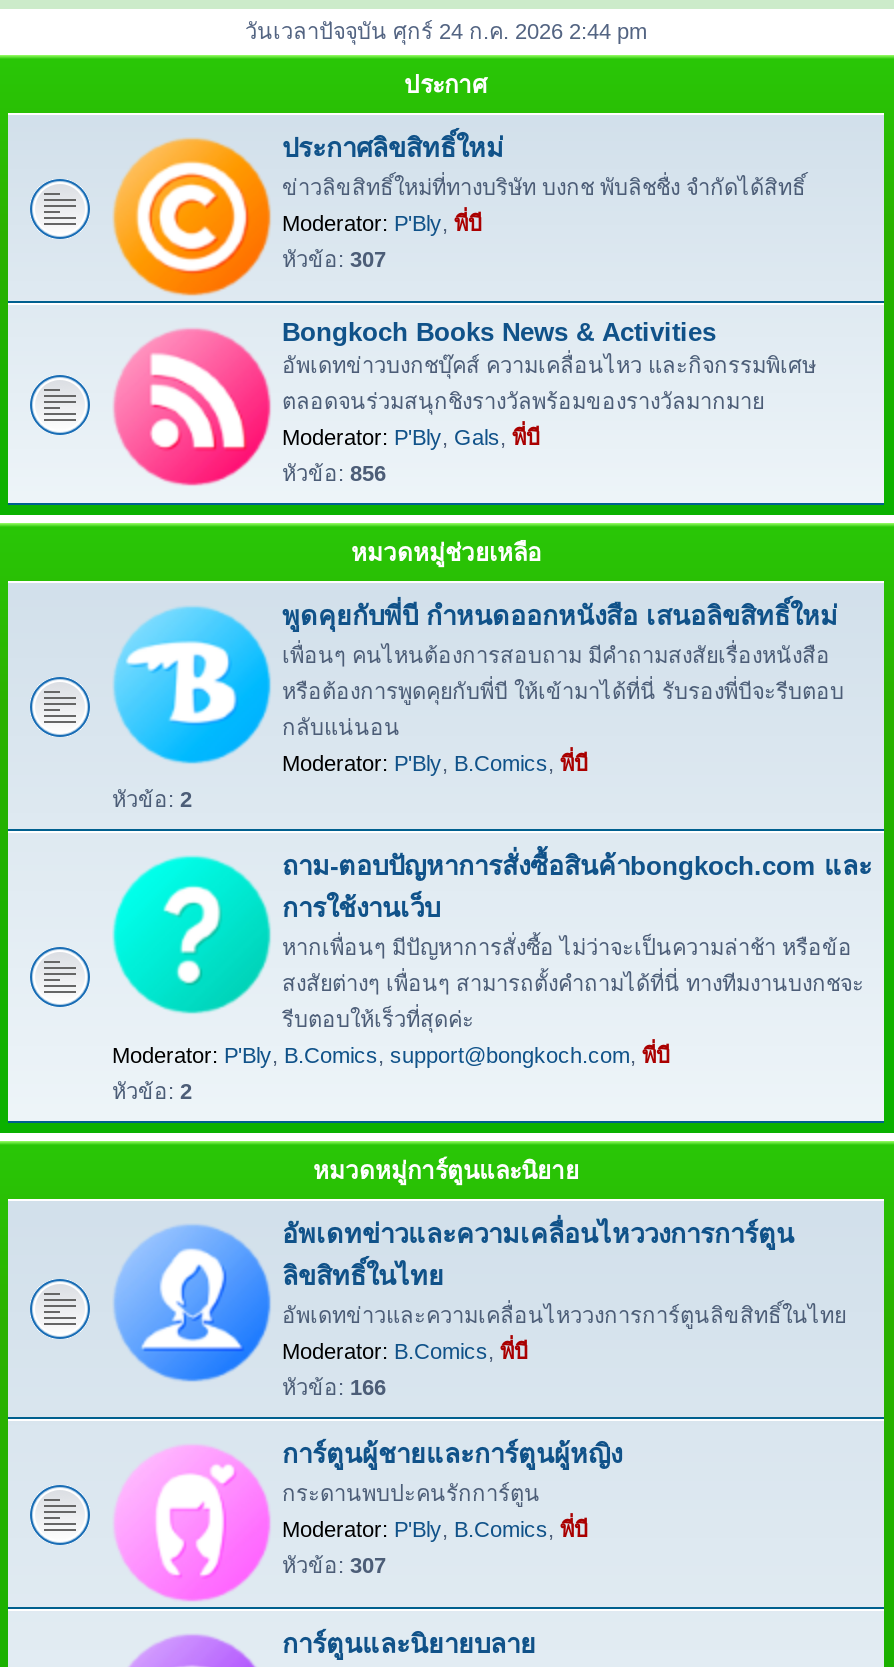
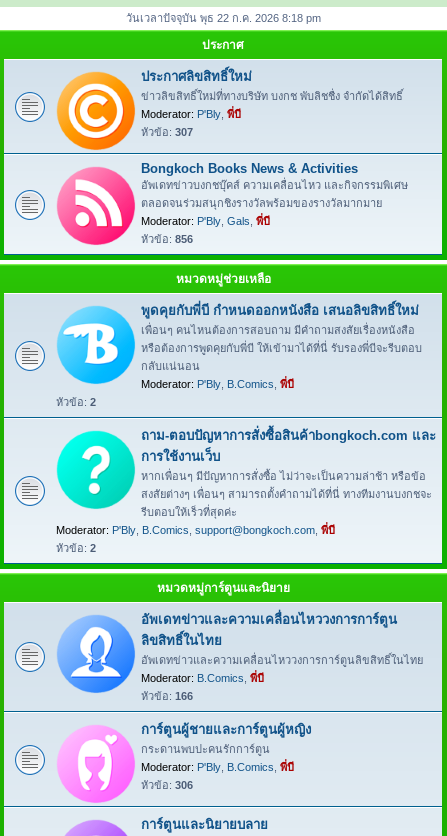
[245,19,647,43] วันเวลาปัจจุบัน ศุกร์ 24 ก.ค. 2026 2:44 pm -> [125,12,320,24] วันเวลาปัจจุบัน พุธ 22 ก.ค. 2026 8:18 pm
[282,1553,386,1577] หัวข้อ: 307 -> [141,779,193,791] หัวข้อ: 306

